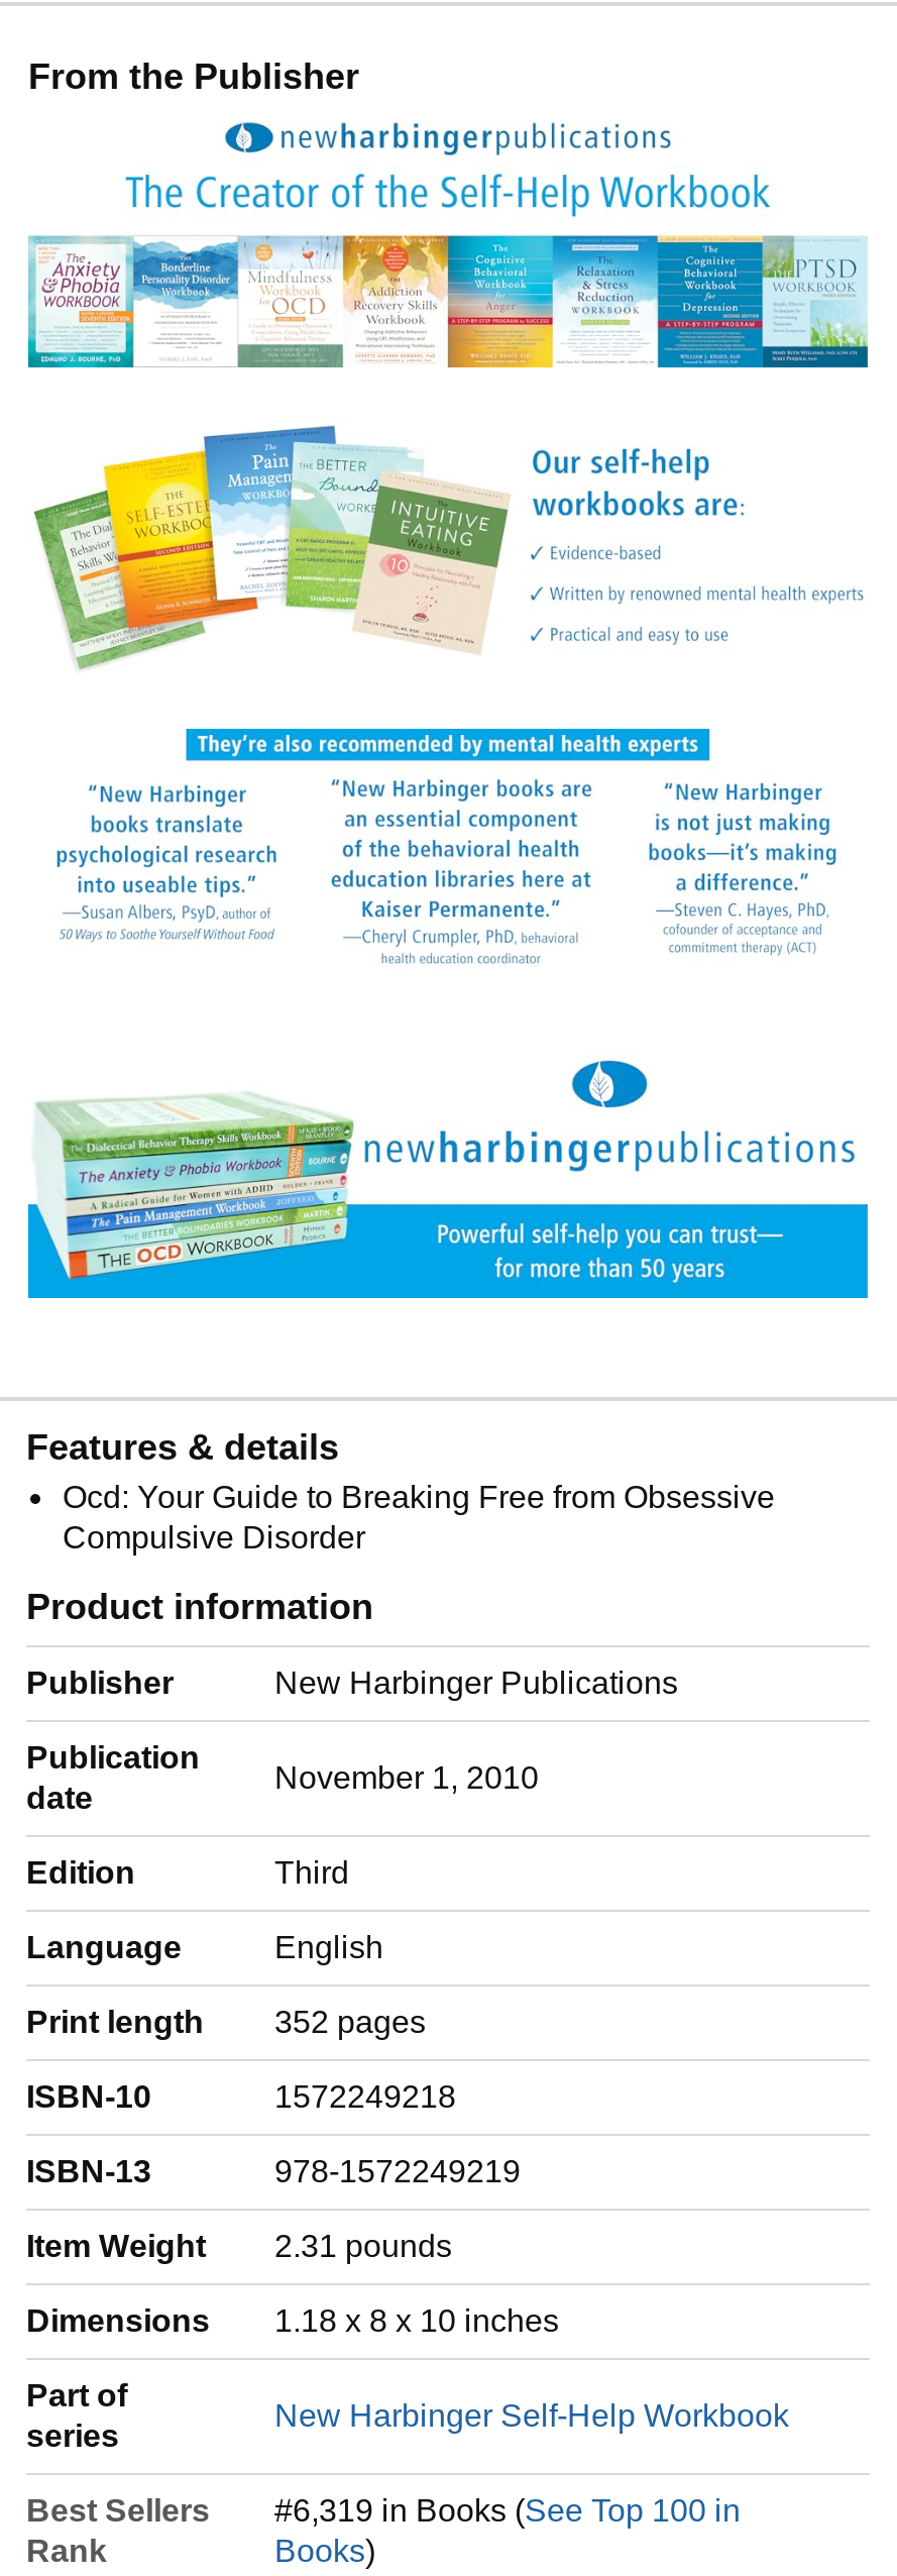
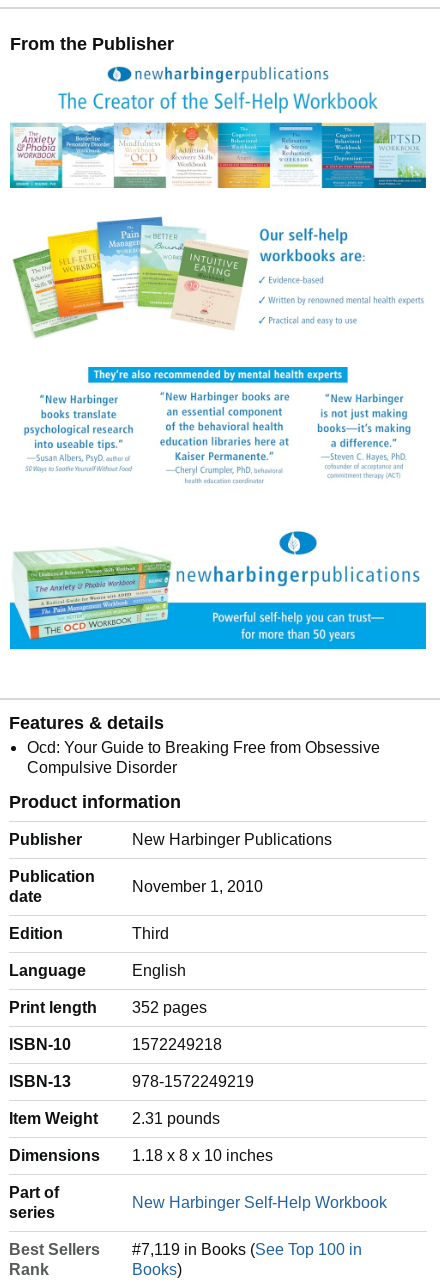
[274,2493,741,2527] #6,319 in Books (See Top 100 in -> [132,1241,362,1258] #7,119 in Books (See Top 100 in

